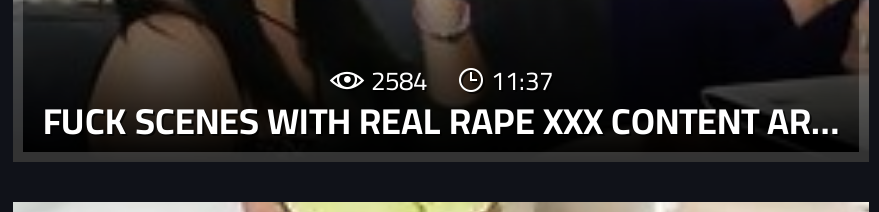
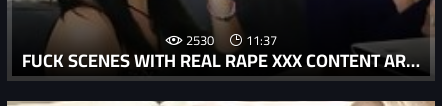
[371,56,553,104] 2584 11:37 -> [186,28,277,52] 2530 11:37

